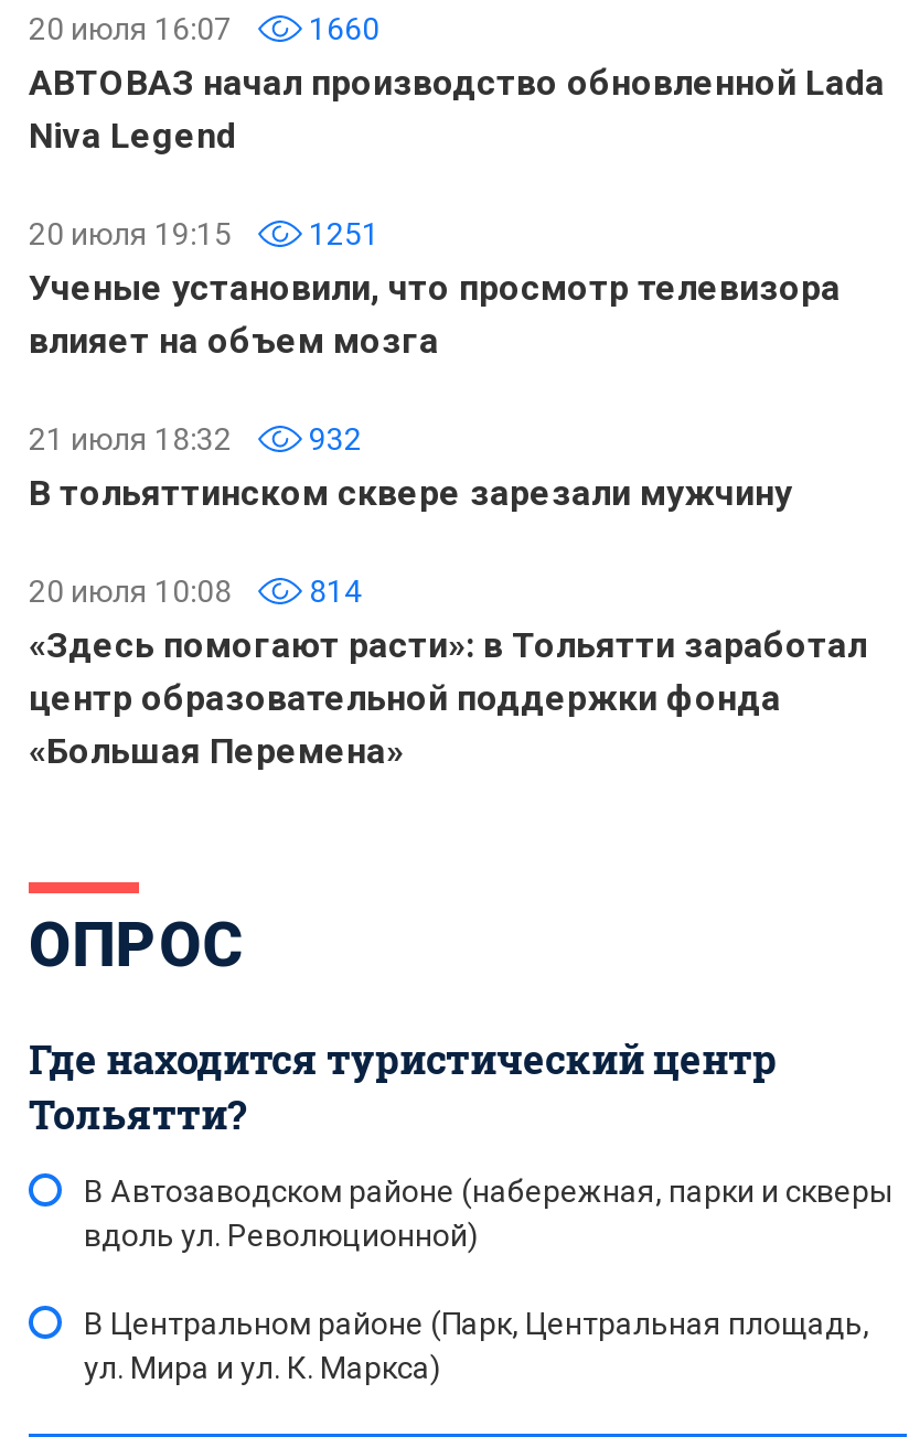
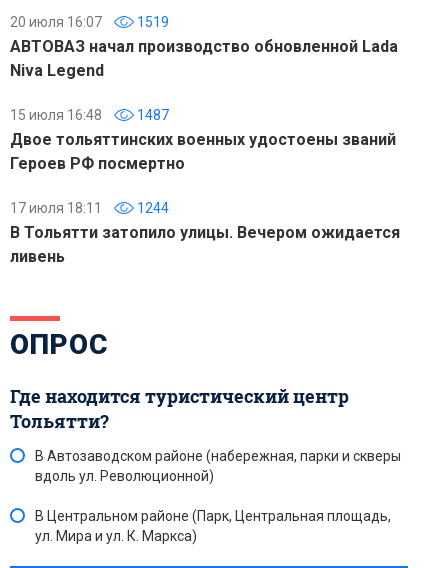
[29,11,379,46] 20 июля 16:07 1660 -> [10,14,169,30] 20 июля 16:07 1519
[29,216,867,772] 20 июля 19:15 | 1251 | Ученые установили, что просмотр телевизора | влияет на объем мозга | 21 июля 18:32 | 932 | В тольяттинском сквере зарезали мужчину | 20 июля 10:08 | 814 | «Здесь помогают расти»: в Тольятти заработал | центр образовательной поддержки фонда | «Большая Перемена» -> [10,107,400,266] 15 июля 16:48 | 1487 | Двое тольяттинских военных удостоены званий | Героев РФ посмертно | 17 июля 18:11 | 1244 | В Тольятти затопило улицы. Вечером ожидается | ливень

